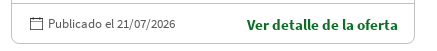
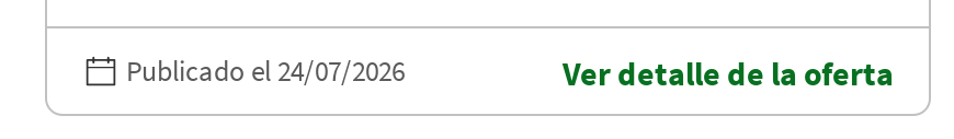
[48,15,175,32] Publicado el 21/07/2026 -> [126,52,405,89] Publicado el 24/07/2026

